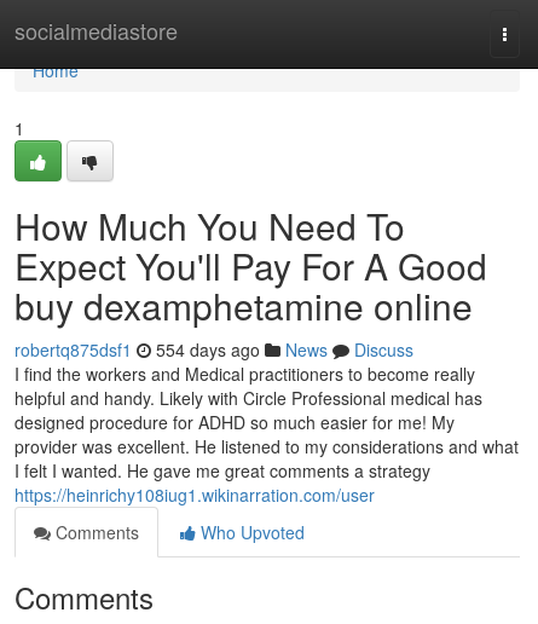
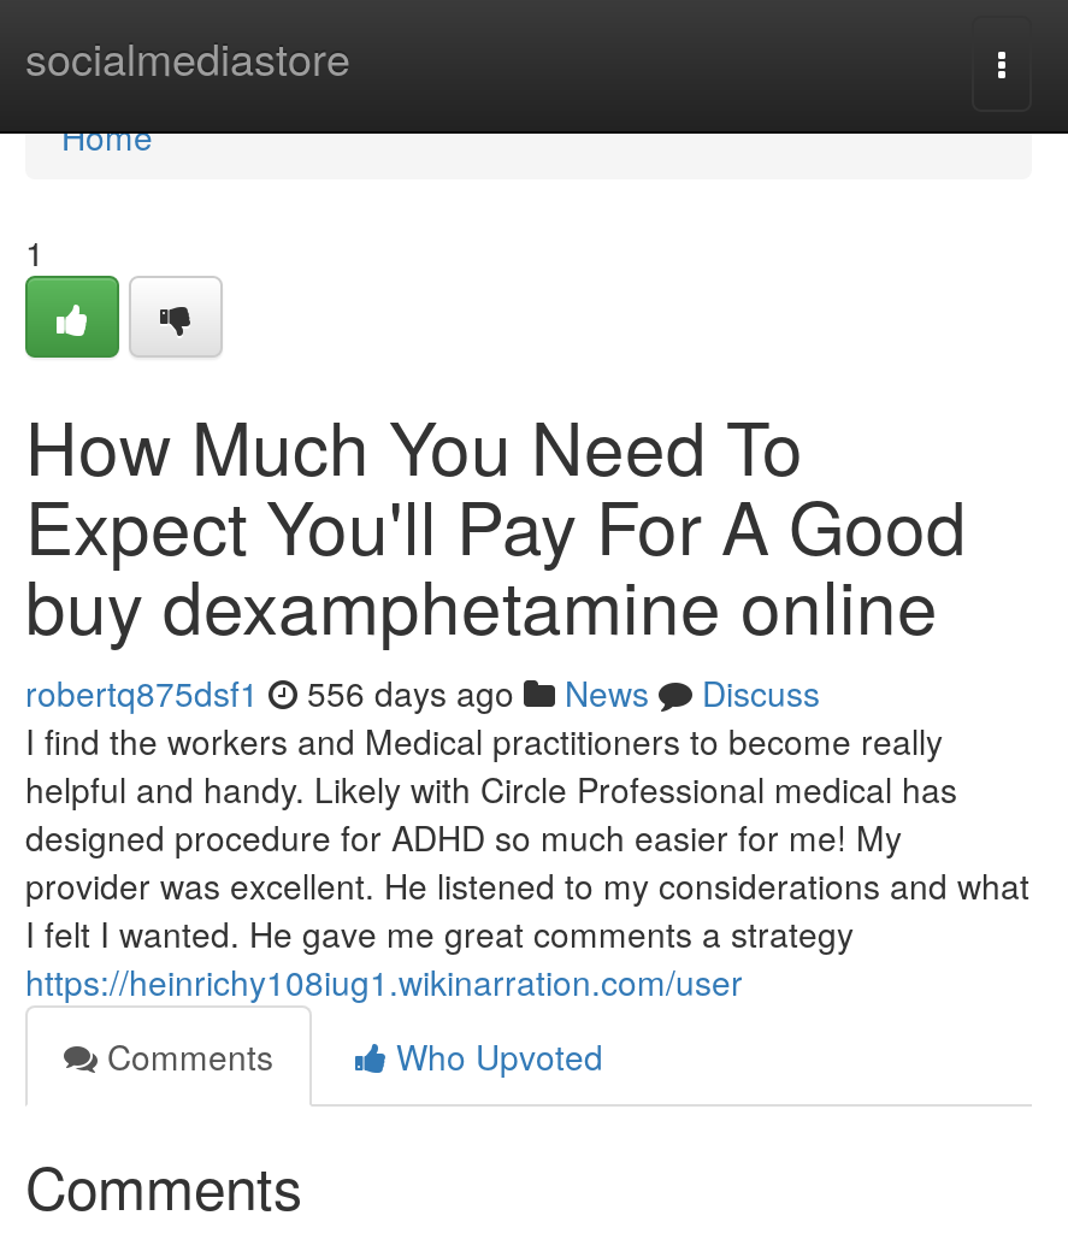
[15,337,413,362] robertq875dsf1 554 days ago News Discuss -> [25,668,820,716] robertq875dsf1 556 days ago News Discuss

